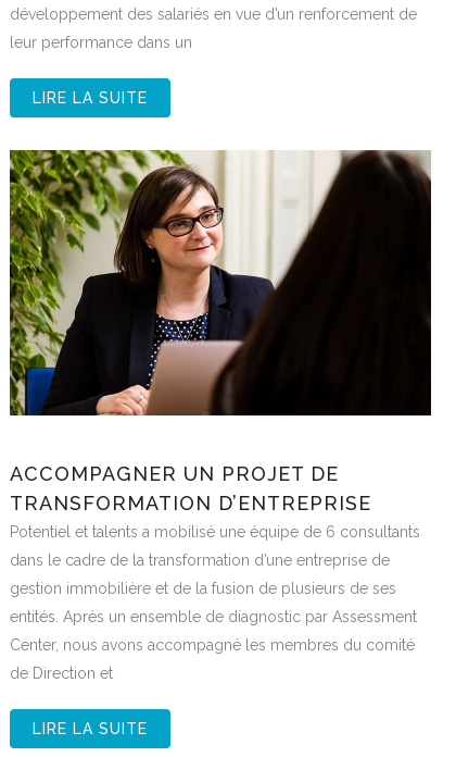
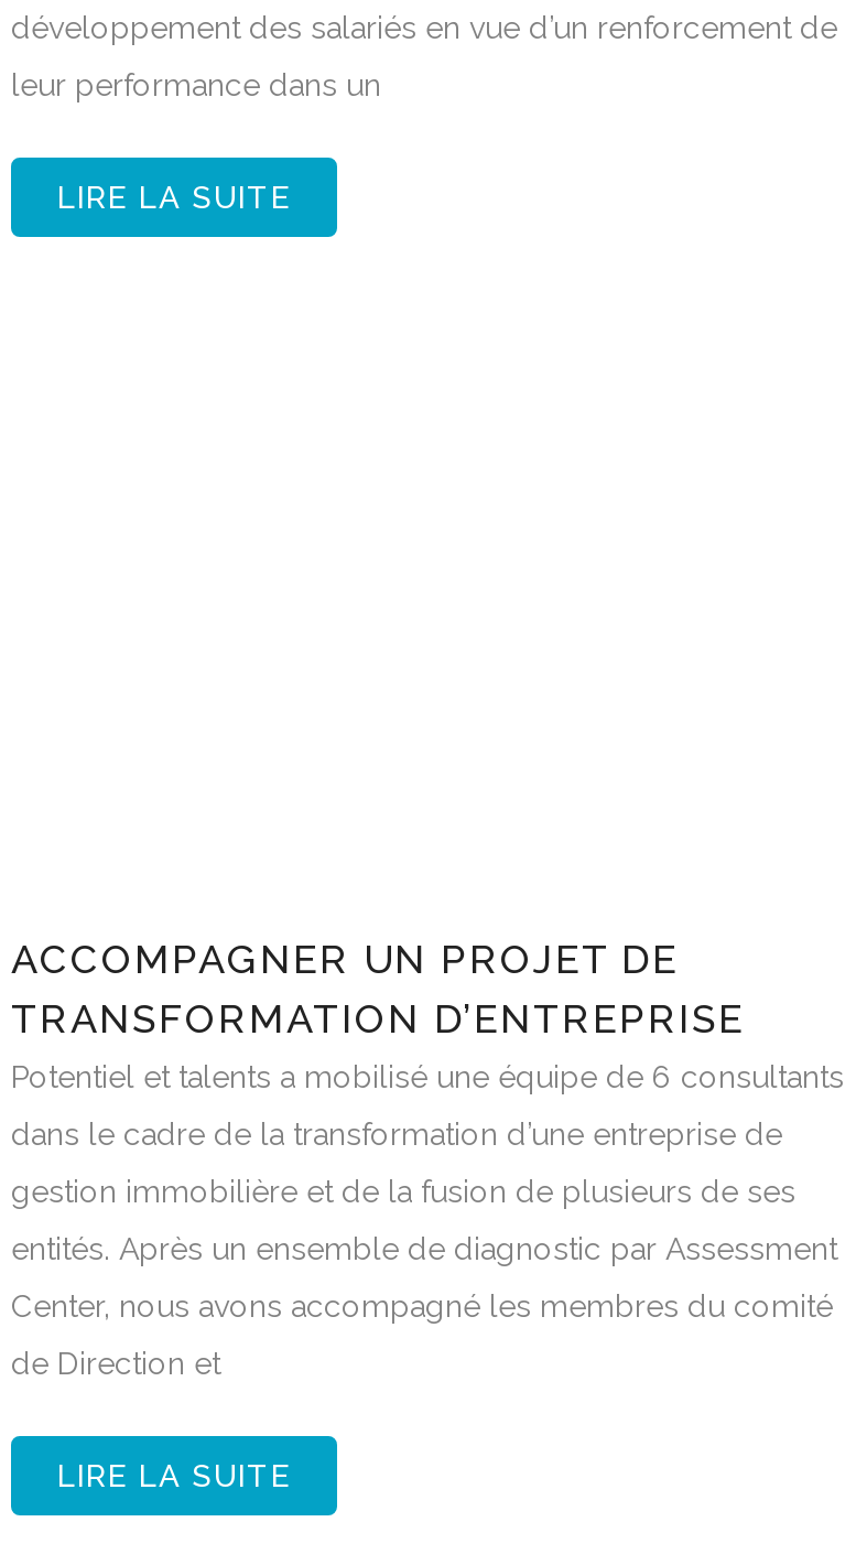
[9,149,432,417] [image] -> none

